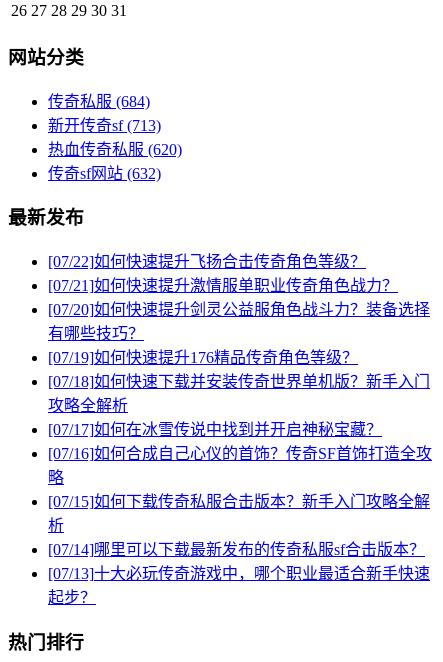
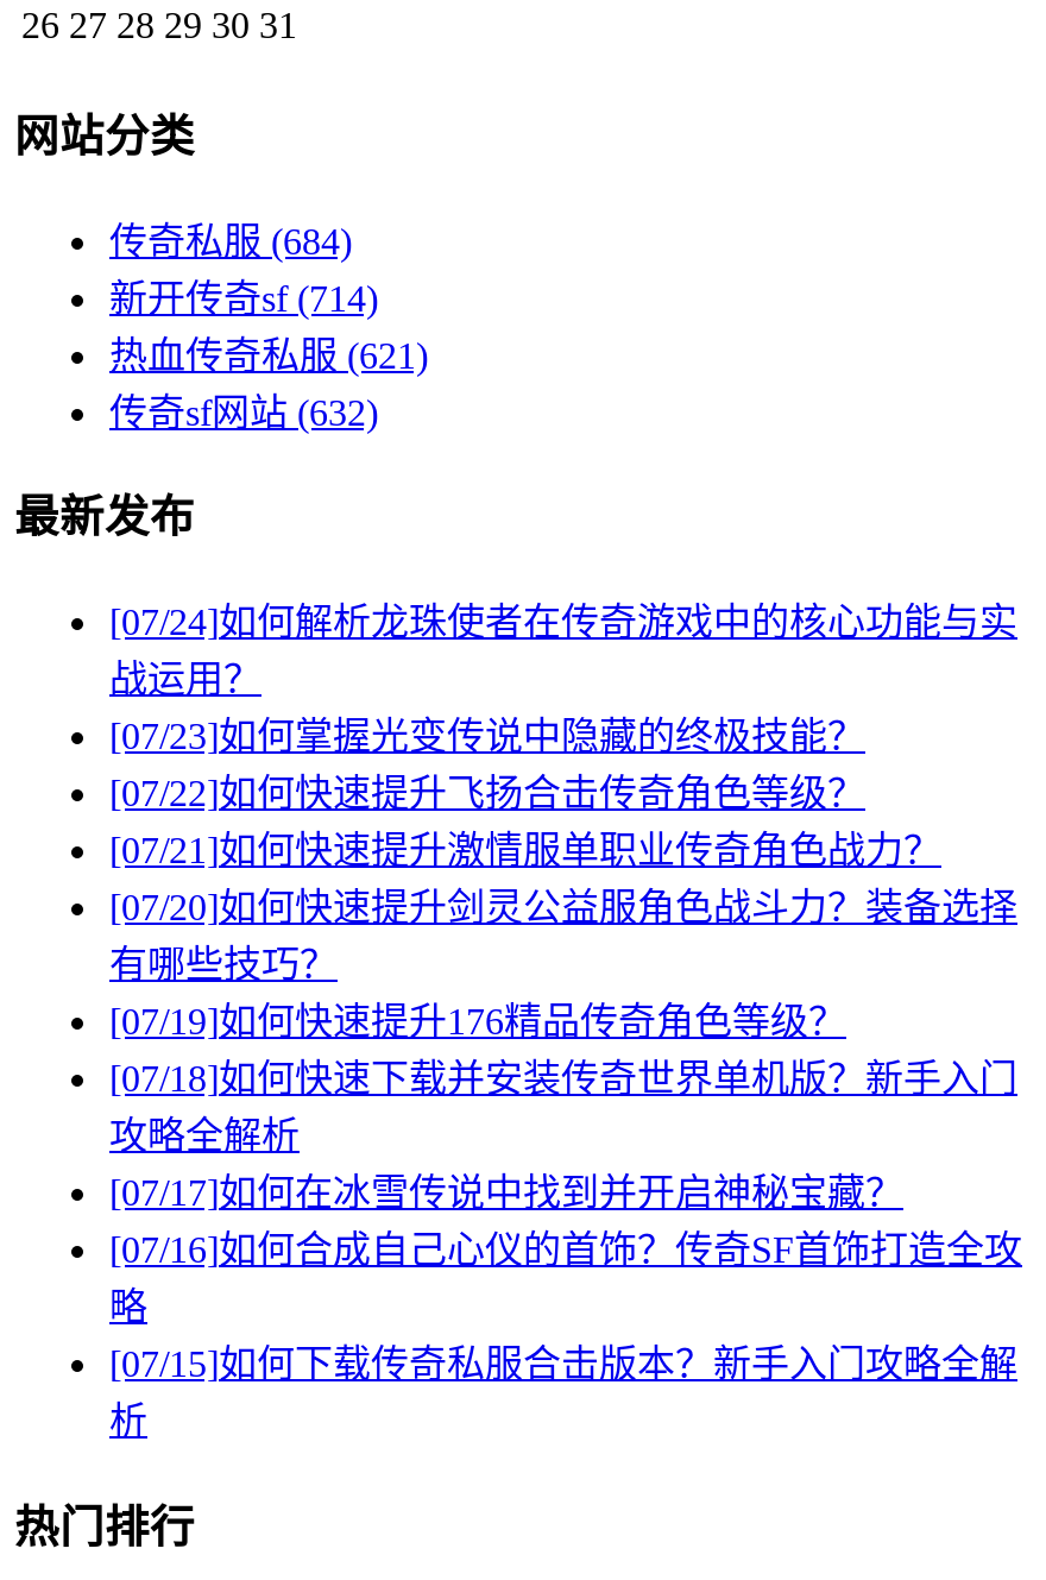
[48,117,161,134] 新开传奇sf (713) -> [109,277,378,318] 新开传奇sf (714)
[48,141,182,158] 热血传奇私服(620) -> [109,335,428,375] 热血传奇私服(621)
none -> [109,602,1017,756] [07/24]如何解析龙珠使者在传奇游戏中的核心功能与实 | 战运用？ | [07/23]如何掌握光变传说中隐藏的终极技能？
moved [48,253,432,534] -> [109,773,1022,1441]: [07/22]如何快速提升飞扬合击传奇角色等级？ | [07/21]如何快速提升激情服单职业传奇角色战力？ | [07/20]如何快速提升剑灵公益服角色战斗力？装备选择 | ... | [07/15]如何下载传奇私服合击版本？新手入门攻略全解 | 析
[48,541,430,606] [07/14]哪里可以下载最新发布的传奇私服sf合击版本？ | [07/13]十大必玩传奇游戏中，哪个职业最适合新手快速 | 起步？ -> none

